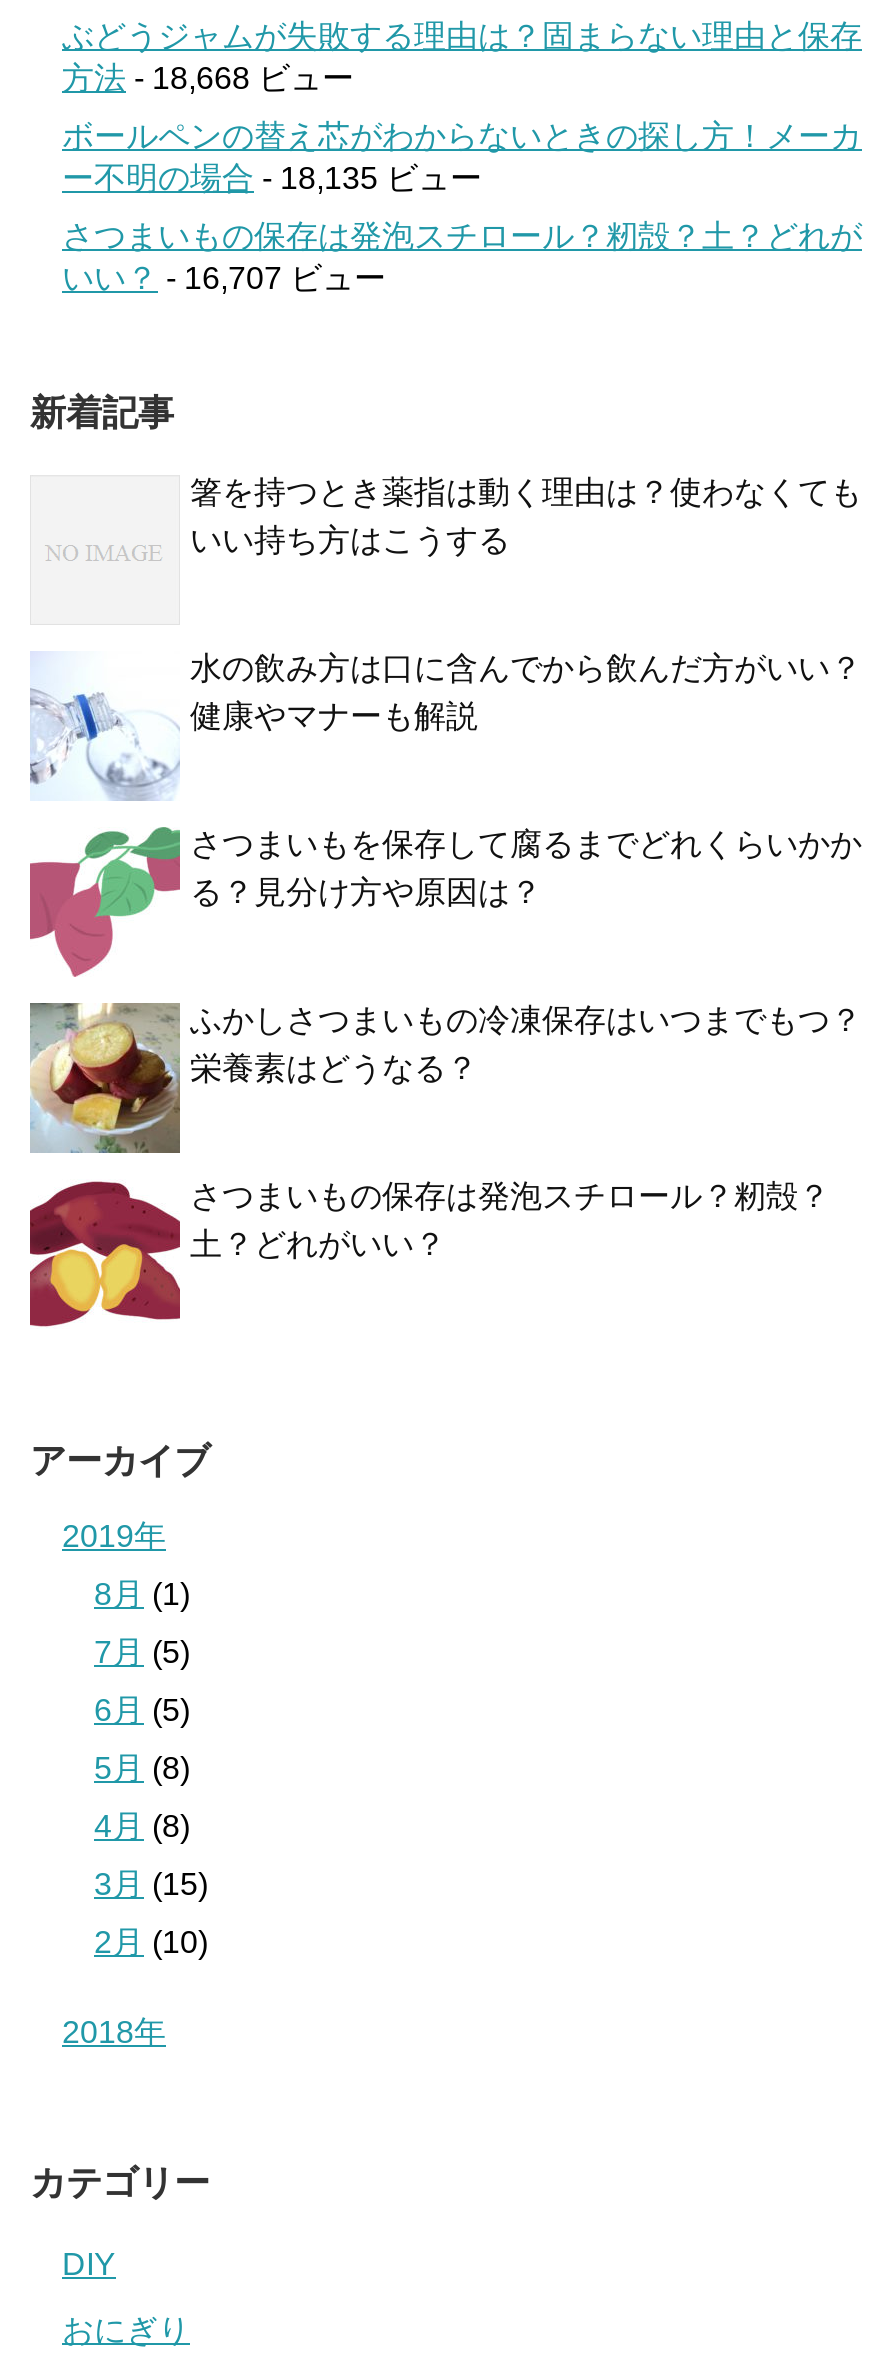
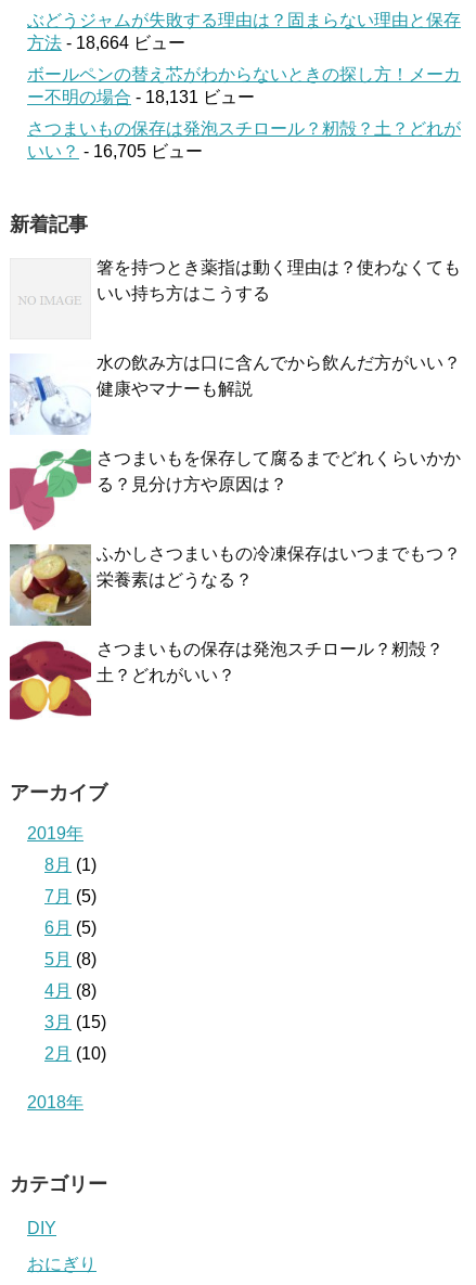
[62,61,354,95] 方法- 18,668 ビュー -> [27,33,185,52] 方法- 18,664 ビュー
[62,161,482,195] ー不明の場合- 18,135 ビュー -> [27,88,255,106] ー不明の場合- 18,131 ビュー
[62,261,386,295] いい？- 16,707 ビュー -> [27,142,203,160] いい？- 16,705 ビュー

